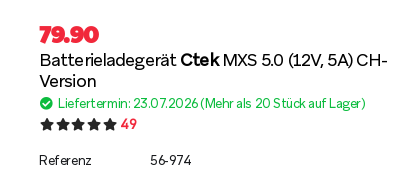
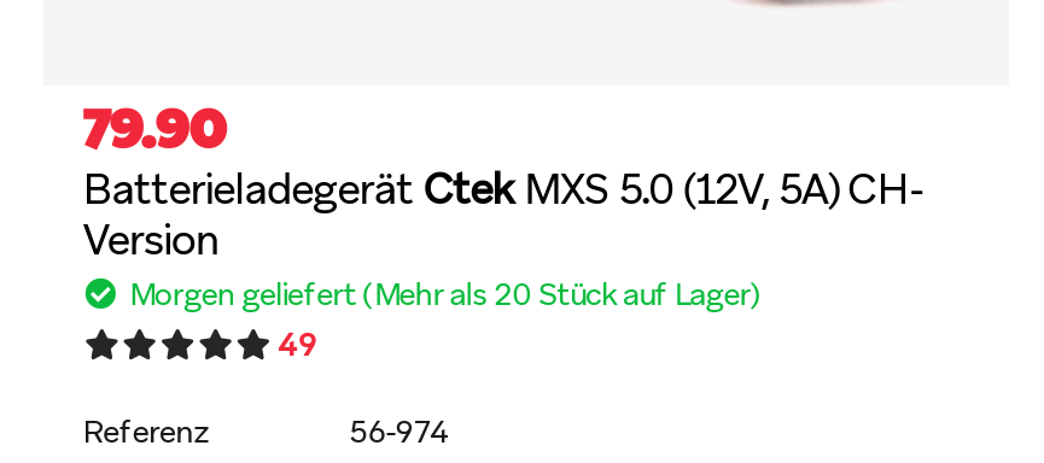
[58,95,365,112] Liefertermin: 23.07.2026 (Mehr als 20 Stück auf Lager) -> [129,275,761,316] Morgen geliefert (Mehr als 20 Stück auf Lager)

